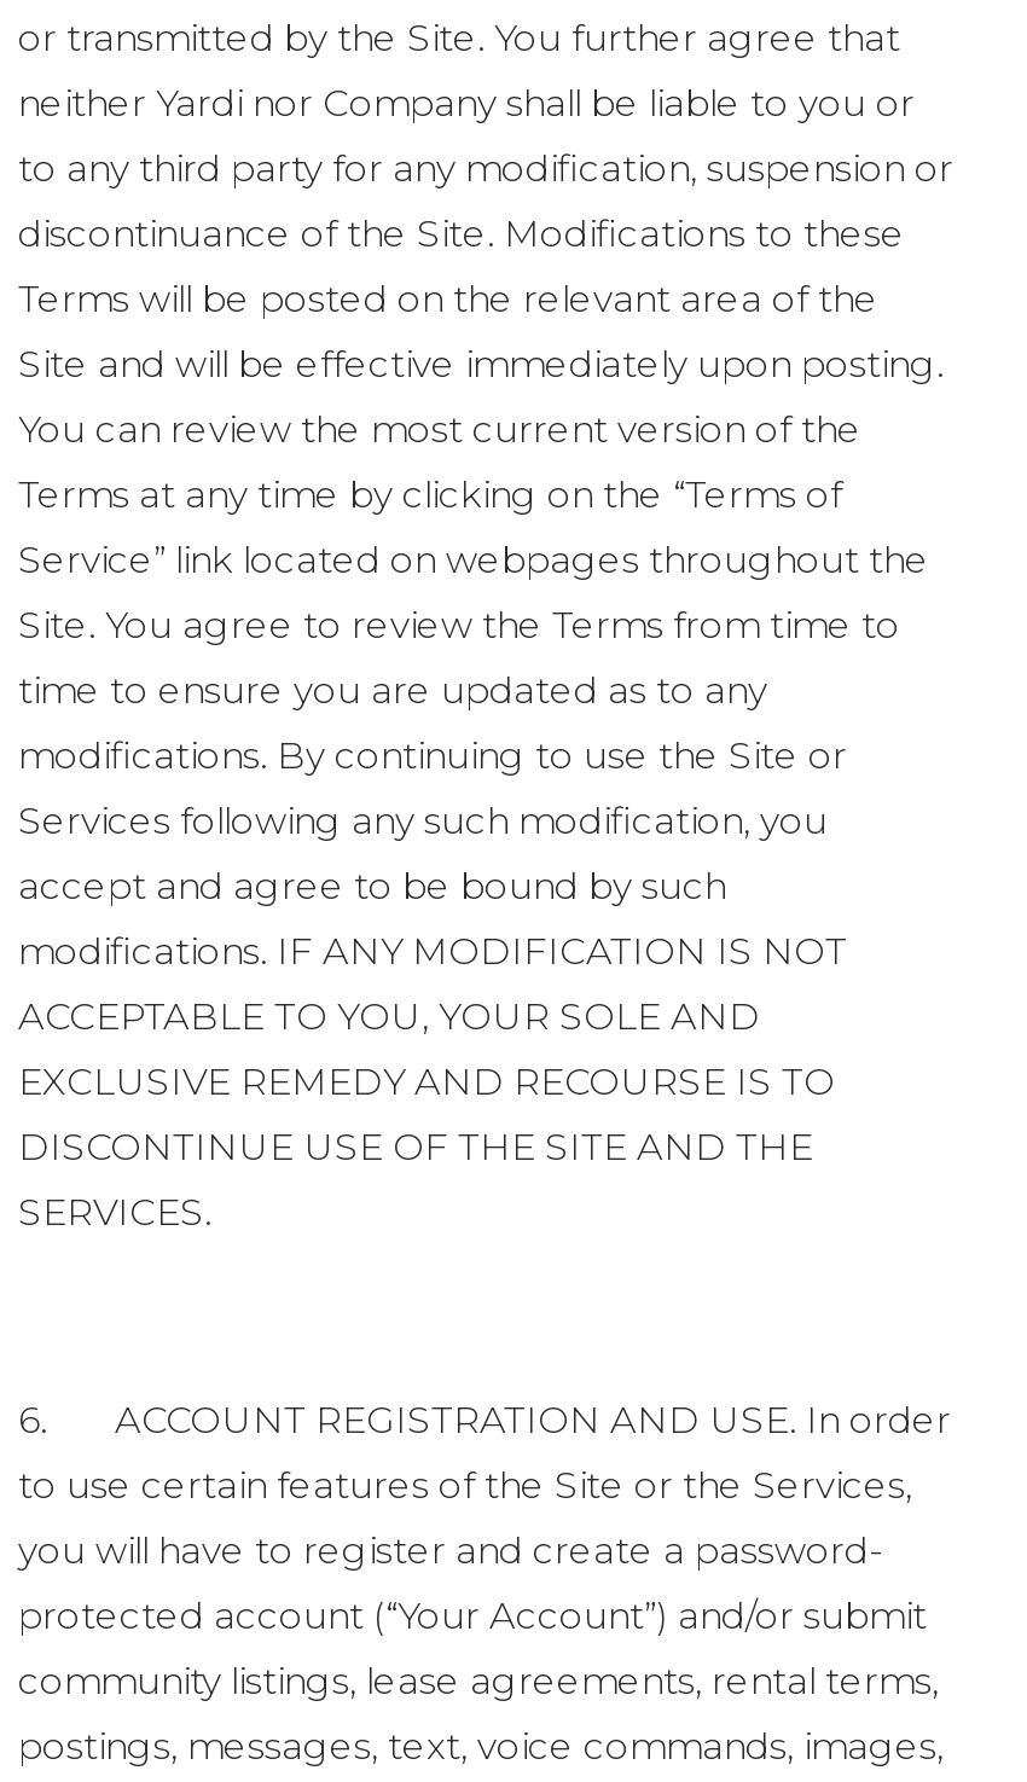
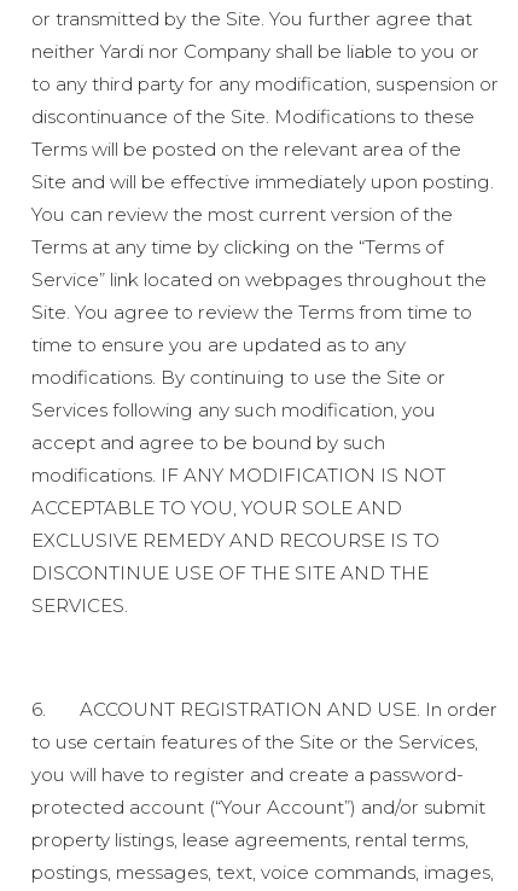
[18,1658,939,1703] community listings, lease agreements, rental terms, -> [31,828,468,851] property listings, lease agreements, rental terms,

